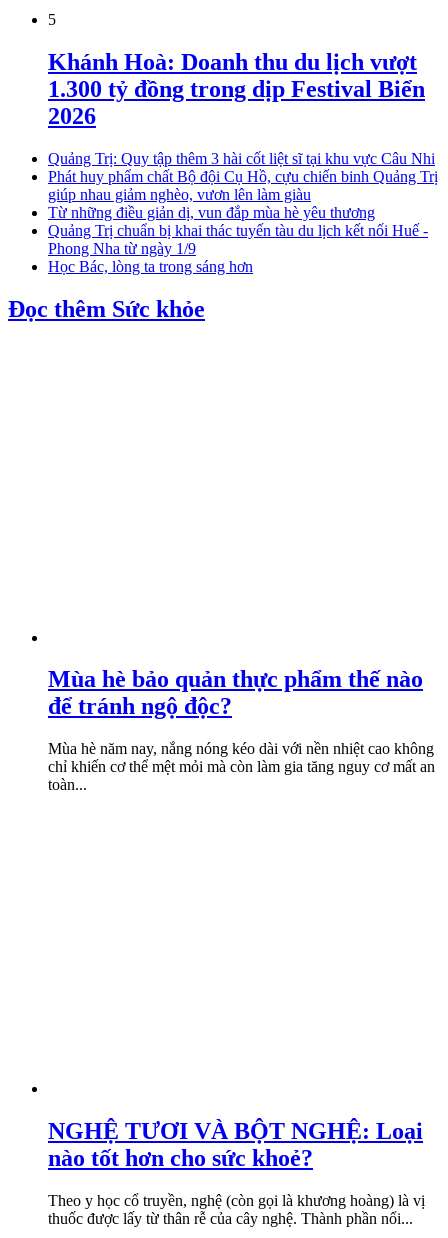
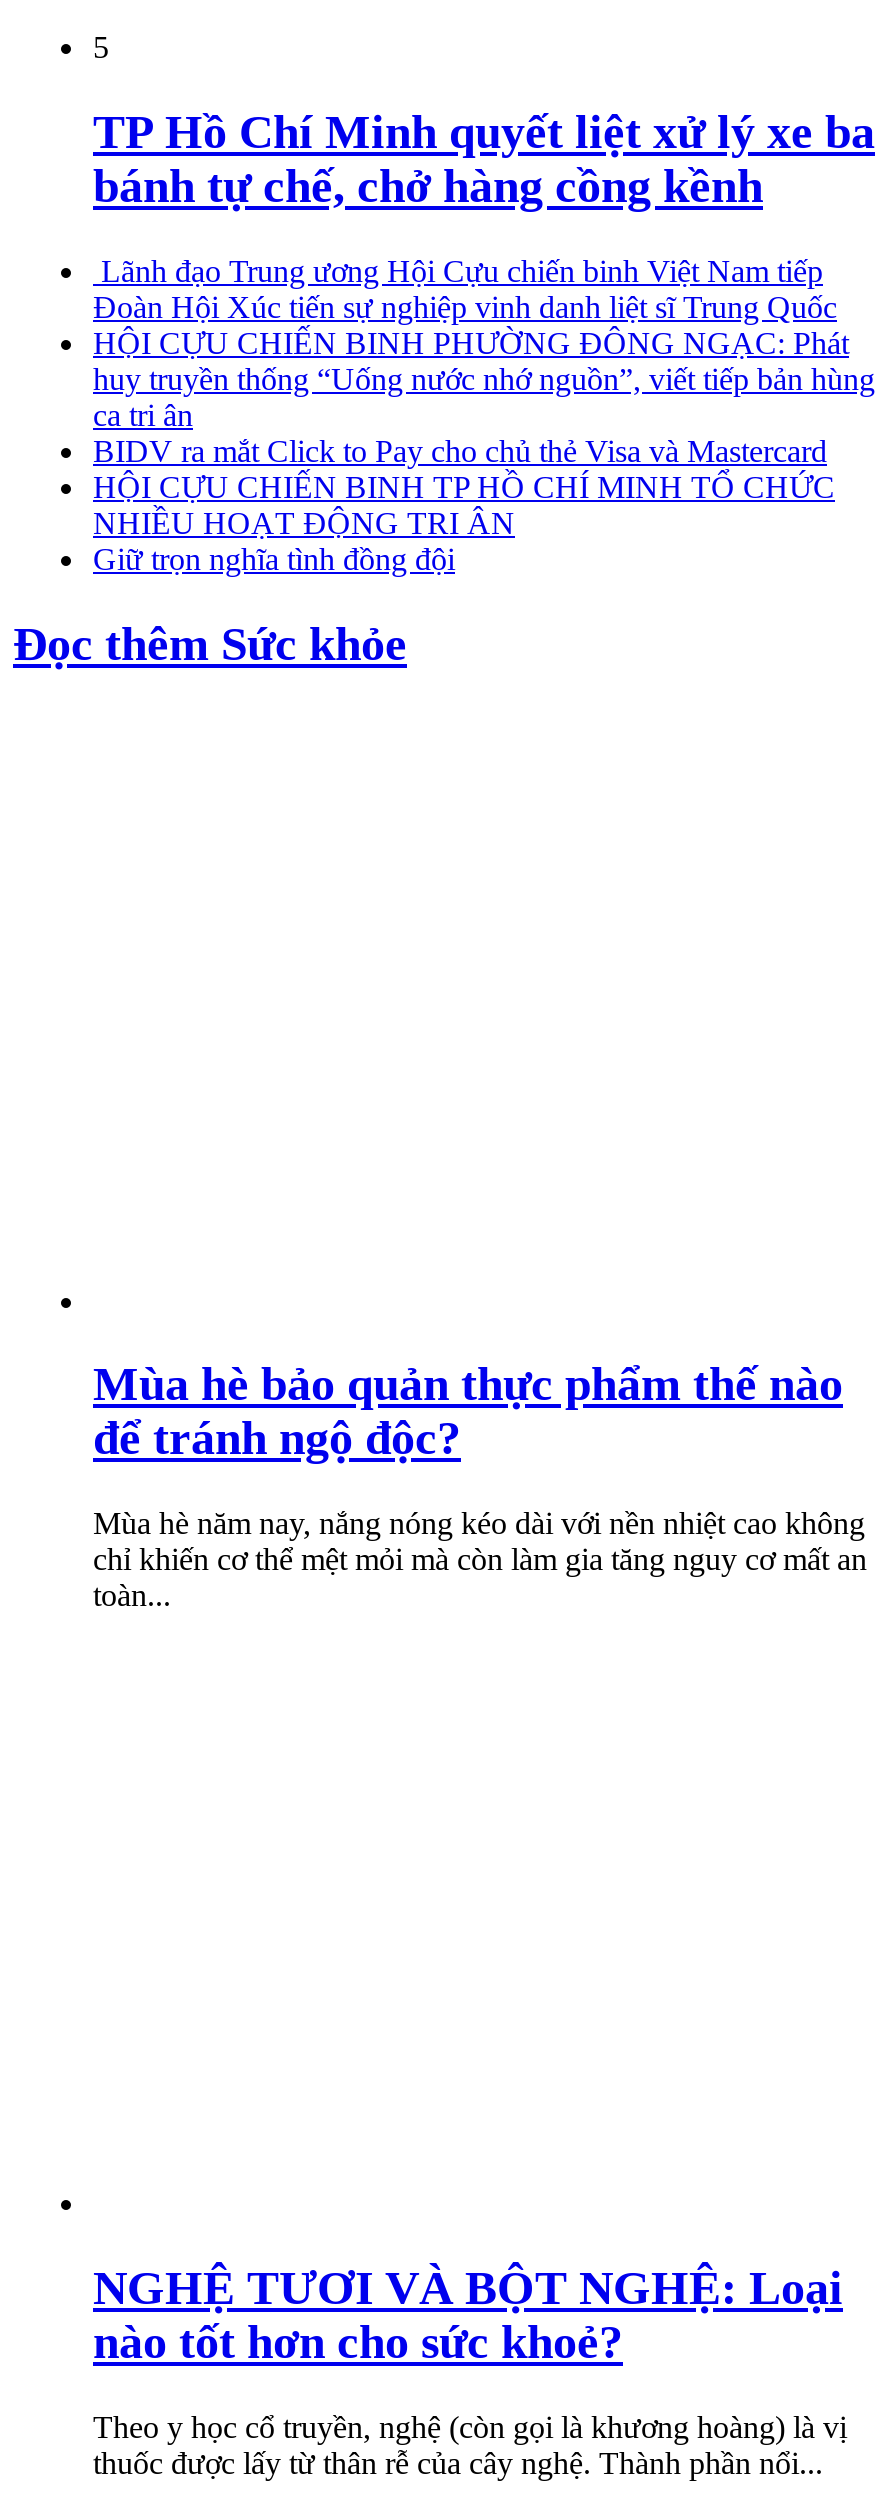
[48,49,425,129] Khánh Hoà: Doanh thu du lịch vượt | 1.300 tỷ đồng trong dịp Festival Biển | 2026 -> [93,106,875,212] TP Hồ Chí Minh quyết liệt xử lý xe ba | bánh tự chế, chở hàng cồng kềnh
[48,150,438,275] Quảng Trị: Quy tập thêm 3 hài cốt liệt sĩ tại khu vực Câu Nhi | Phát huy phẩm chất Bộ đội Cụ Hồ, cựu chiến binh Quảng Trị | giúp nhau giảm nghèo, vươn lên làm giàu | Từ những điều giản dị, vun đắp mùa hè yêu thương | Quảng Trị chuẩn bị khai thác tuyến tàu du lịch kết nối Huế - | Phong Nha từ ngày 1/9 | Học Bác, lòng ta trong sáng hơn -> [93,254,875,576] Lãnh đạo Trung ương Hội Cựu chiến binh Việt Nam tiếp | Đoàn Hội Xúc tiến sự nghiệp vinh danh liệt sĩ Trung Quốc | HỘI CỰU CHIẾN BINH PHƯỜNG ĐÔNG NGẠC: Phát | huy truyền thống “Uống nước nhớ nguồn”, viết tiếp bản hùng | ca tri ân | BIDV ra mắt Click to Pay cho chủ thẻ Visa và Mastercard | HỘI CỰU CHIẾN BINH TP HỒ CHÍ MINH TỔ CHỨC | NHIỀU HOẠT ĐỘNG TRI ÂN | Giữ trọn nghĩa tình đồng đội

